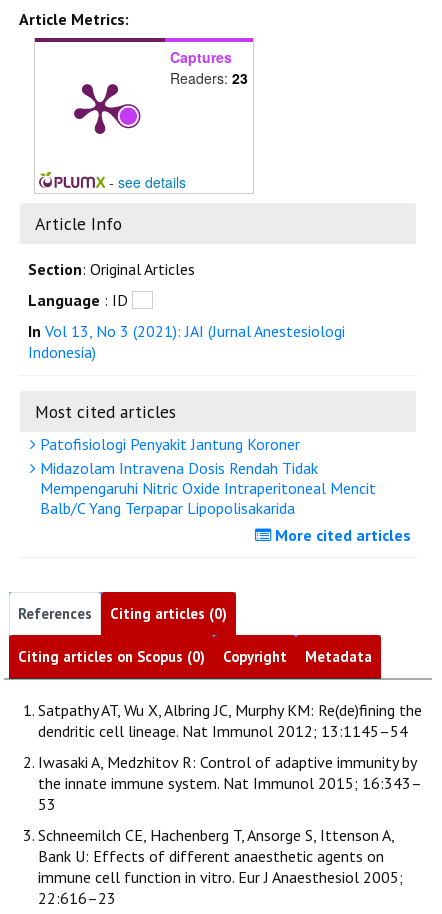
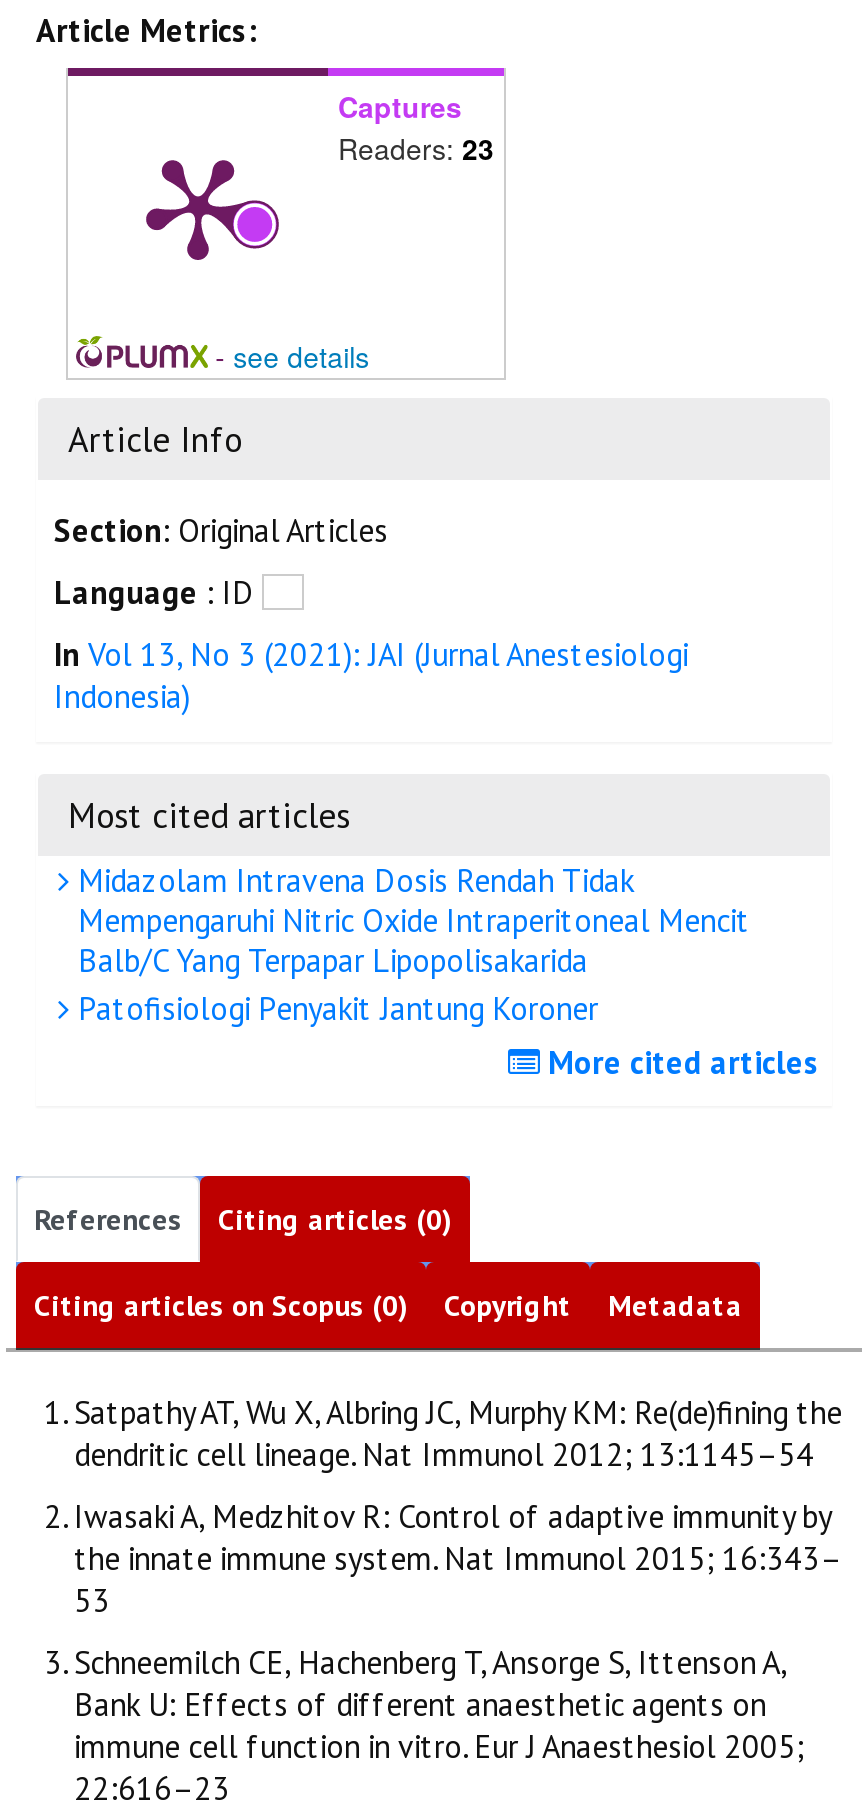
moved [36,433,300,453] -> [70,987,598,1027]: Patofisiologi Penyakit Jantung Koroner
moved [36,457,376,517] -> [70,859,750,979]: Midazolam Intravena Dosis Rendah Tidak | Mempengaruhi Nitric Oxide Intraperitoneal Mencit | Balb/C Yang Terpapar Lipopolisakarida

